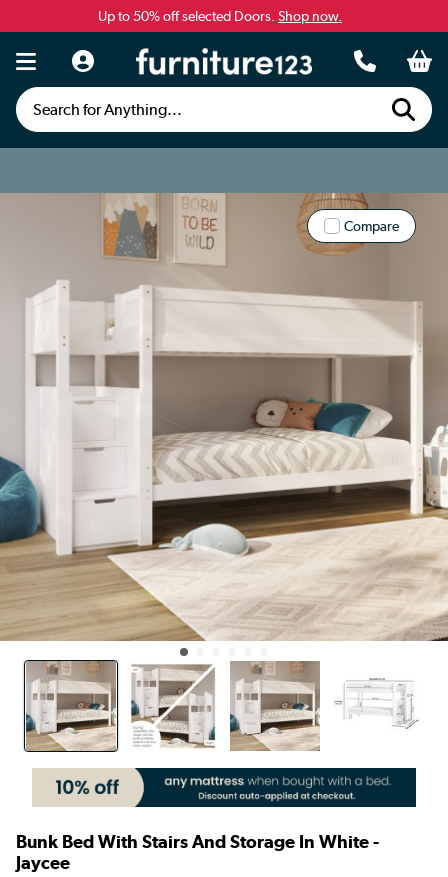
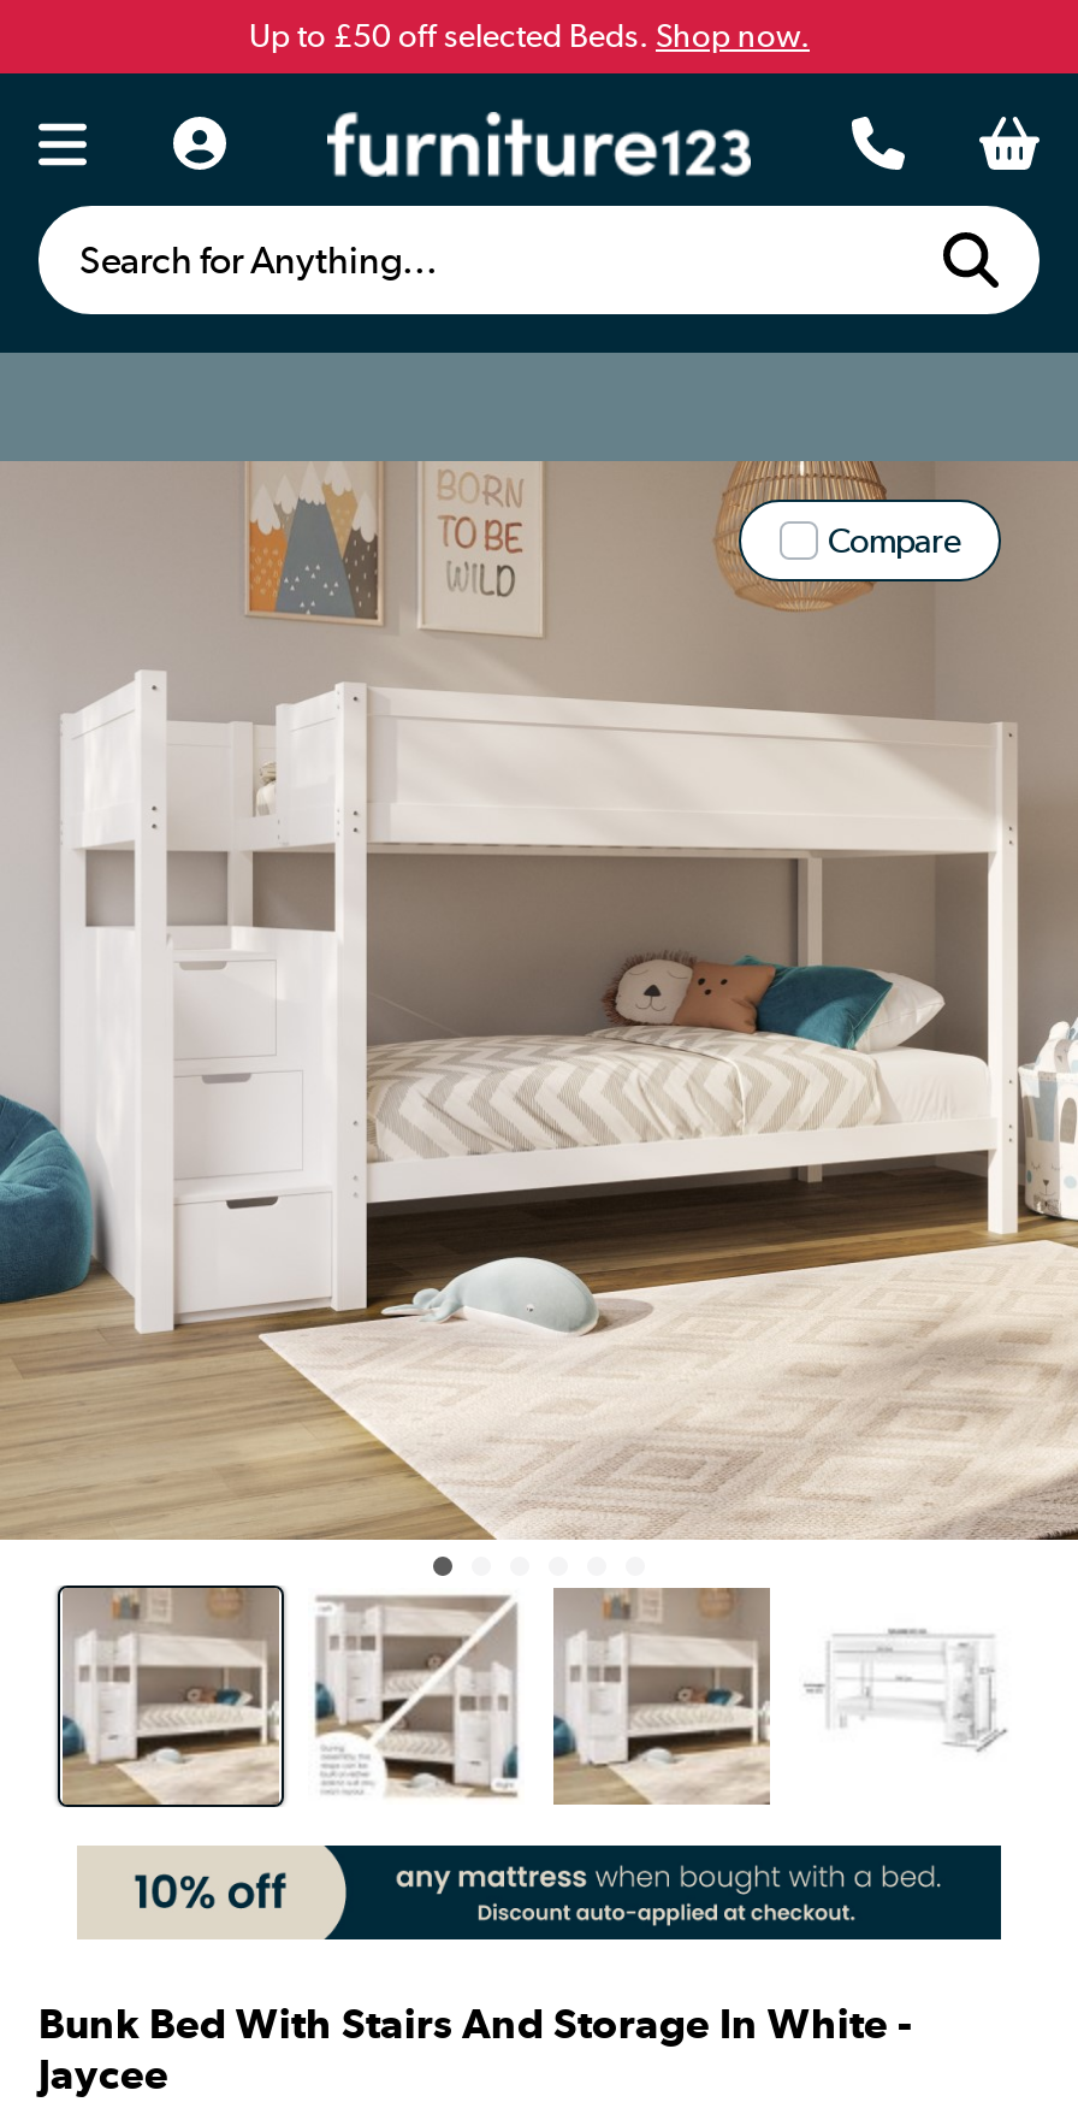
[98,8,342,24] Up to 50% off selected Doors. Shop now. -> [249,16,810,54] Up to £50 off selected Beds. Shop now.

